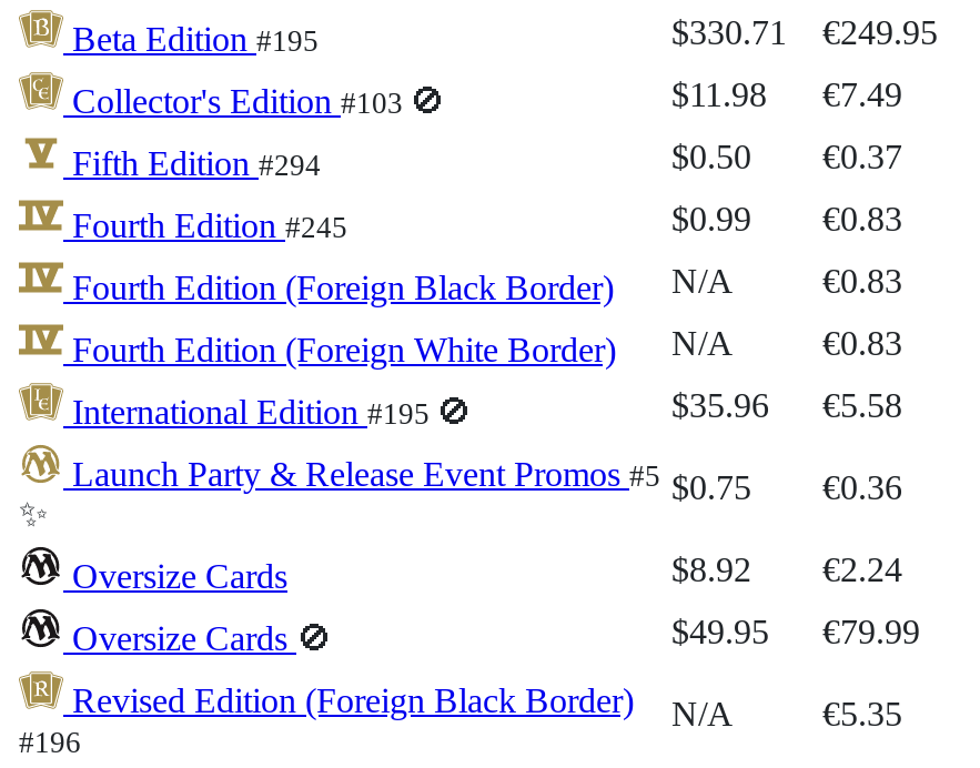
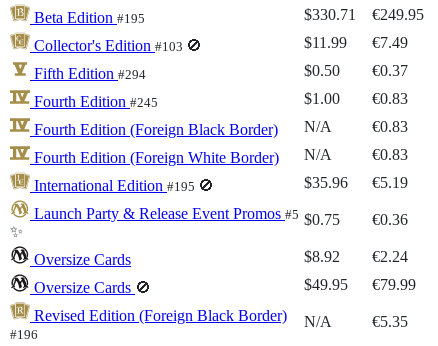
[671,74,902,112] $11.98 €7.49 -> [304,33,408,50] $11.99 €7.49
[671,199,902,236] $0.99 €0.83 -> [304,89,408,106] $1.00 €0.83
[671,385,902,423] $35.96 €5.58 -> [304,173,408,190] $35.96 €5.19

